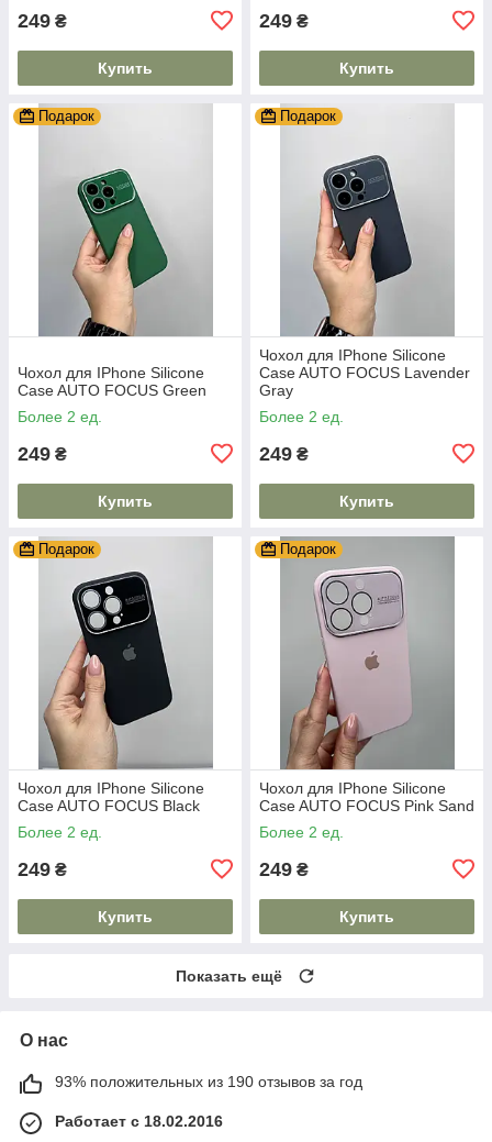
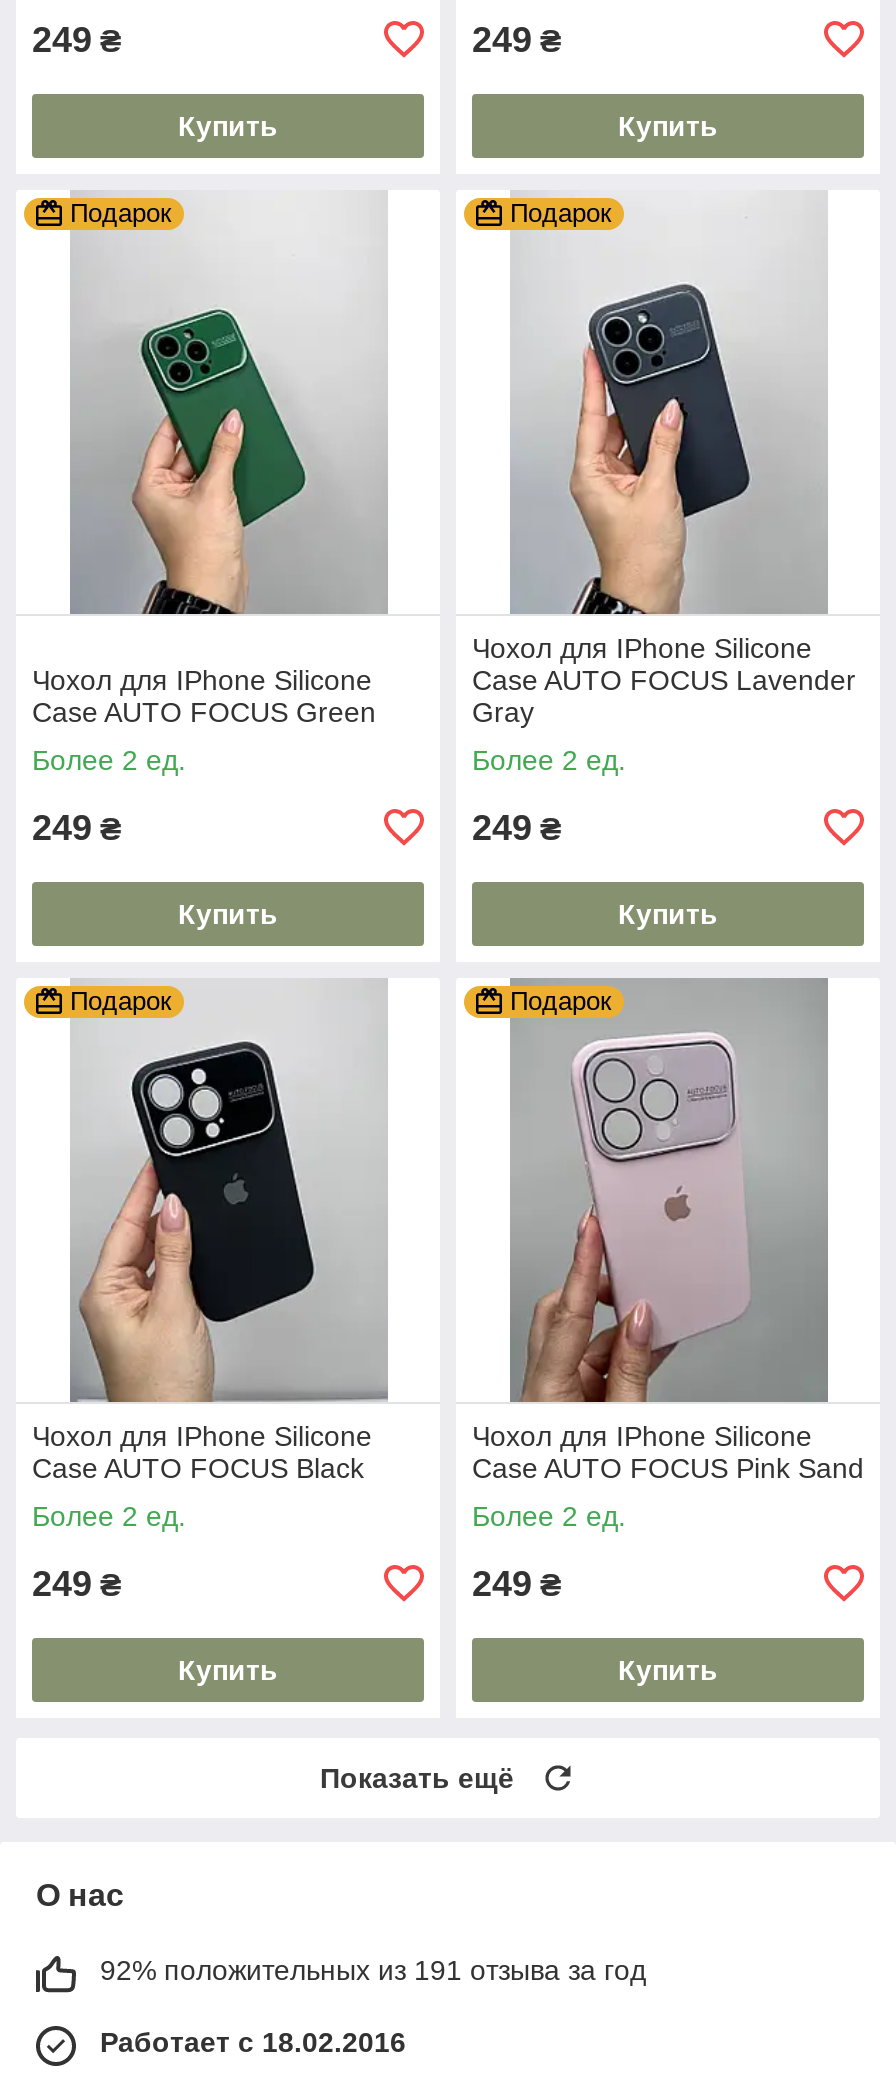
[55,1073,362,1090] 93% положительных из 190 отзывов за год -> [100,1954,646,1986] 92% положительных из 191 отзыва за год

